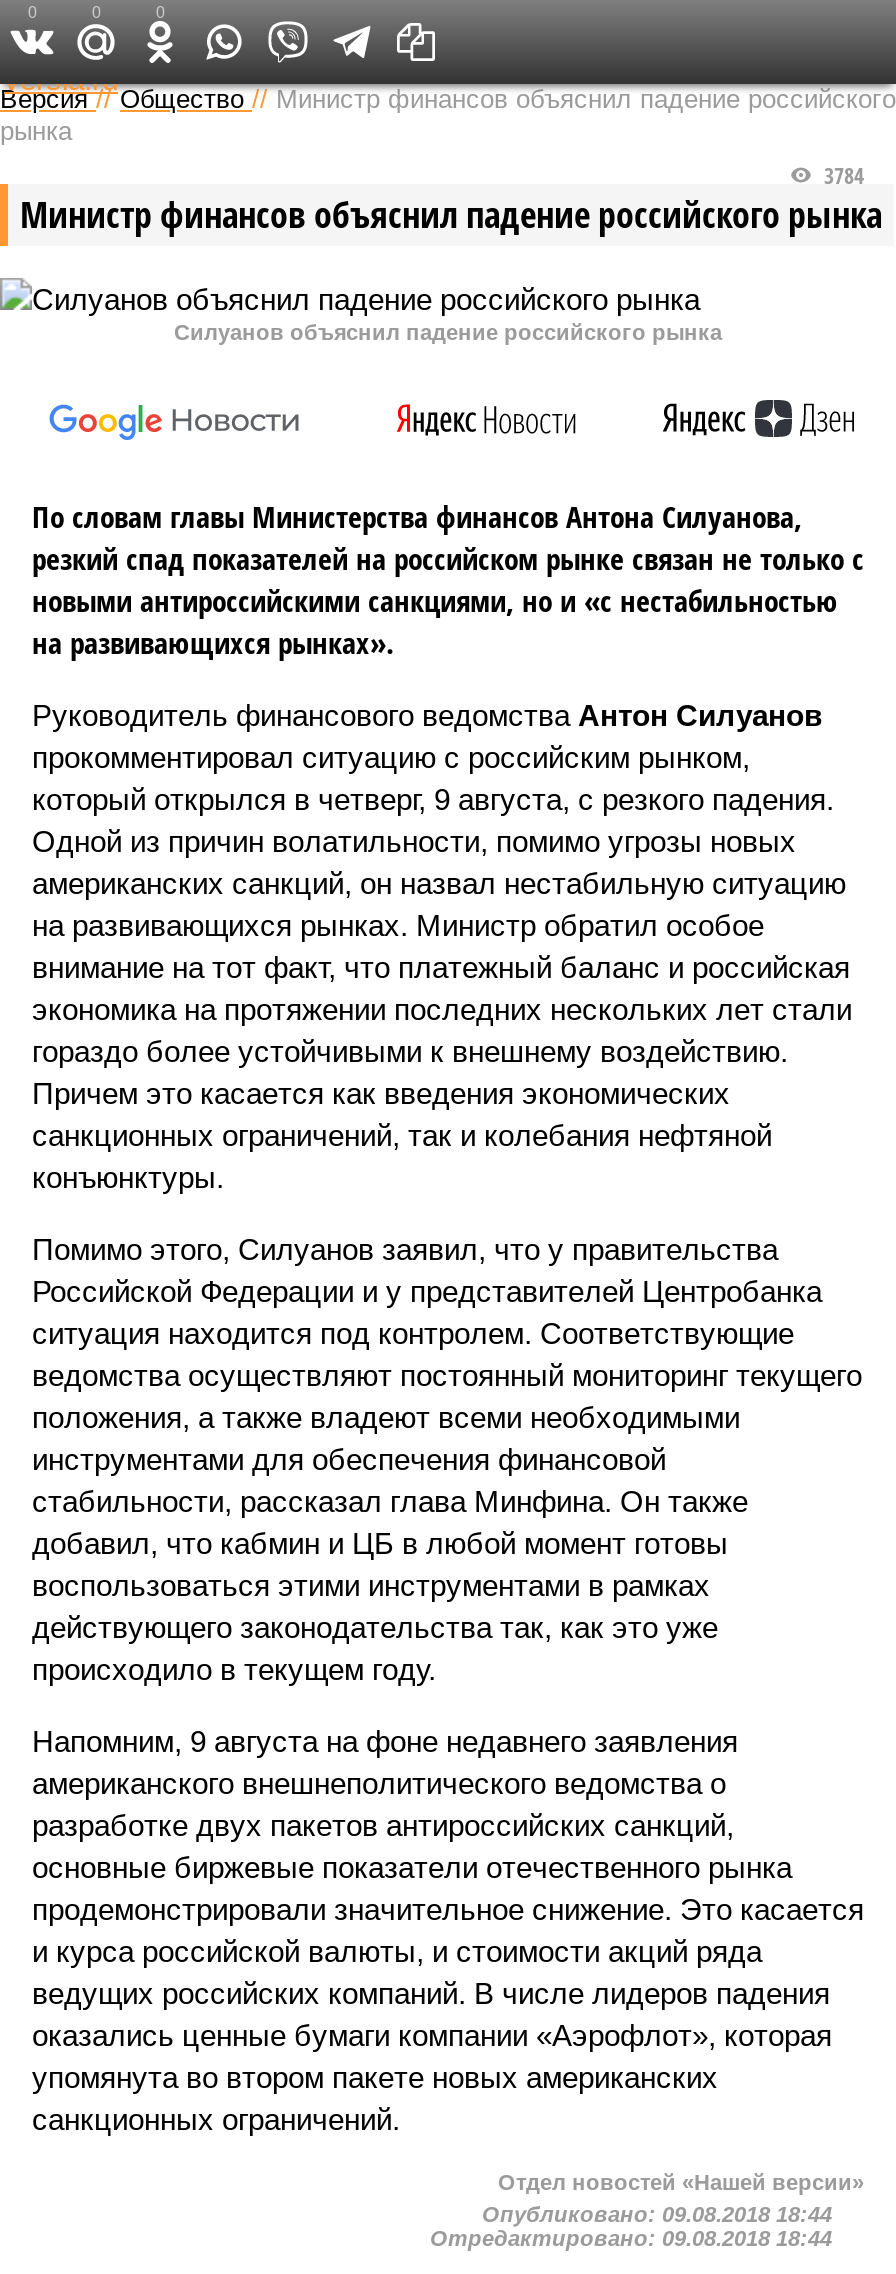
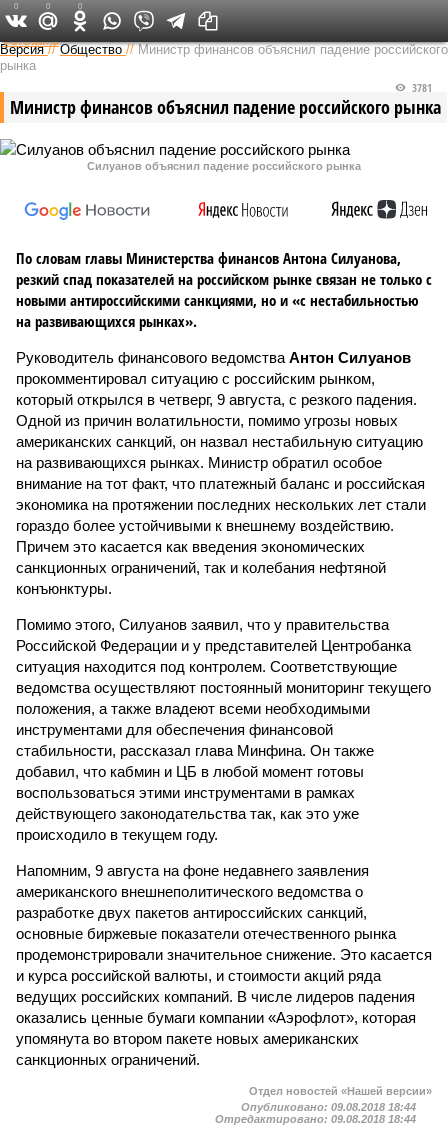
[818,160,864,190] 3784 -> [409,80,432,95] 3781

